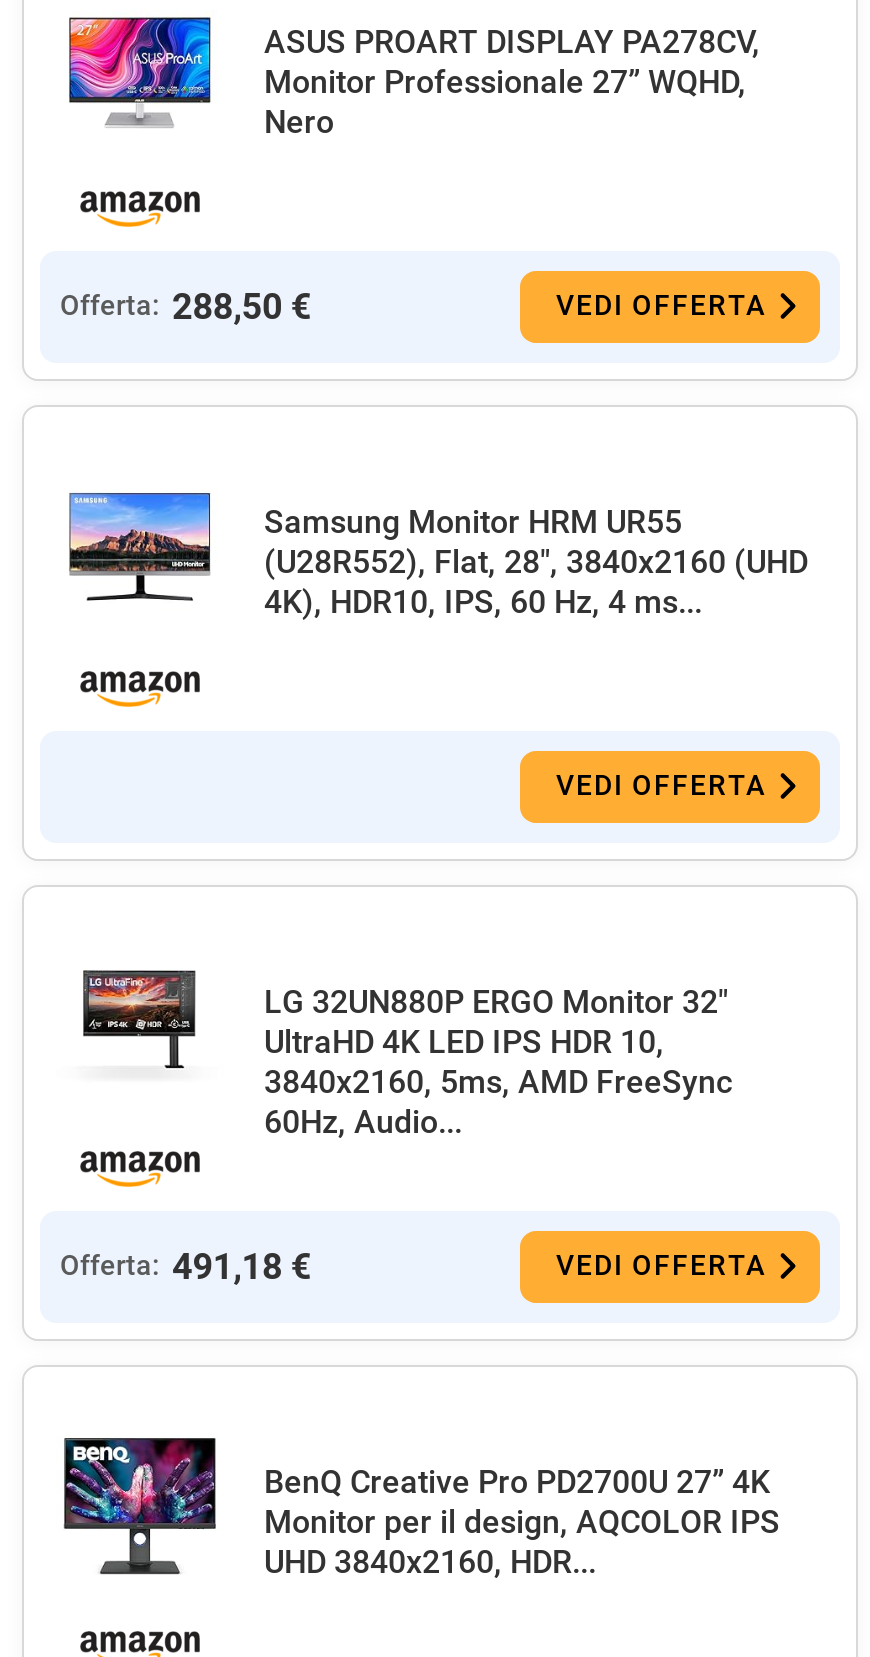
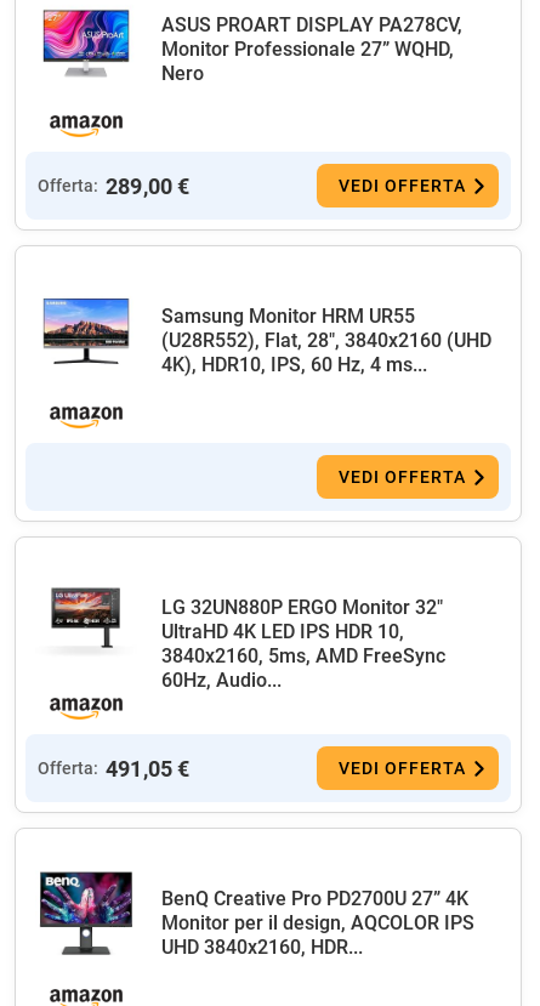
[60,285,311,327] Offerta: 288,50 € -> [38,173,190,199] Offerta: 289,00 €
[60,1245,311,1287] Offerta: 491,18 € -> [38,756,190,781] Offerta: 491,05 €

